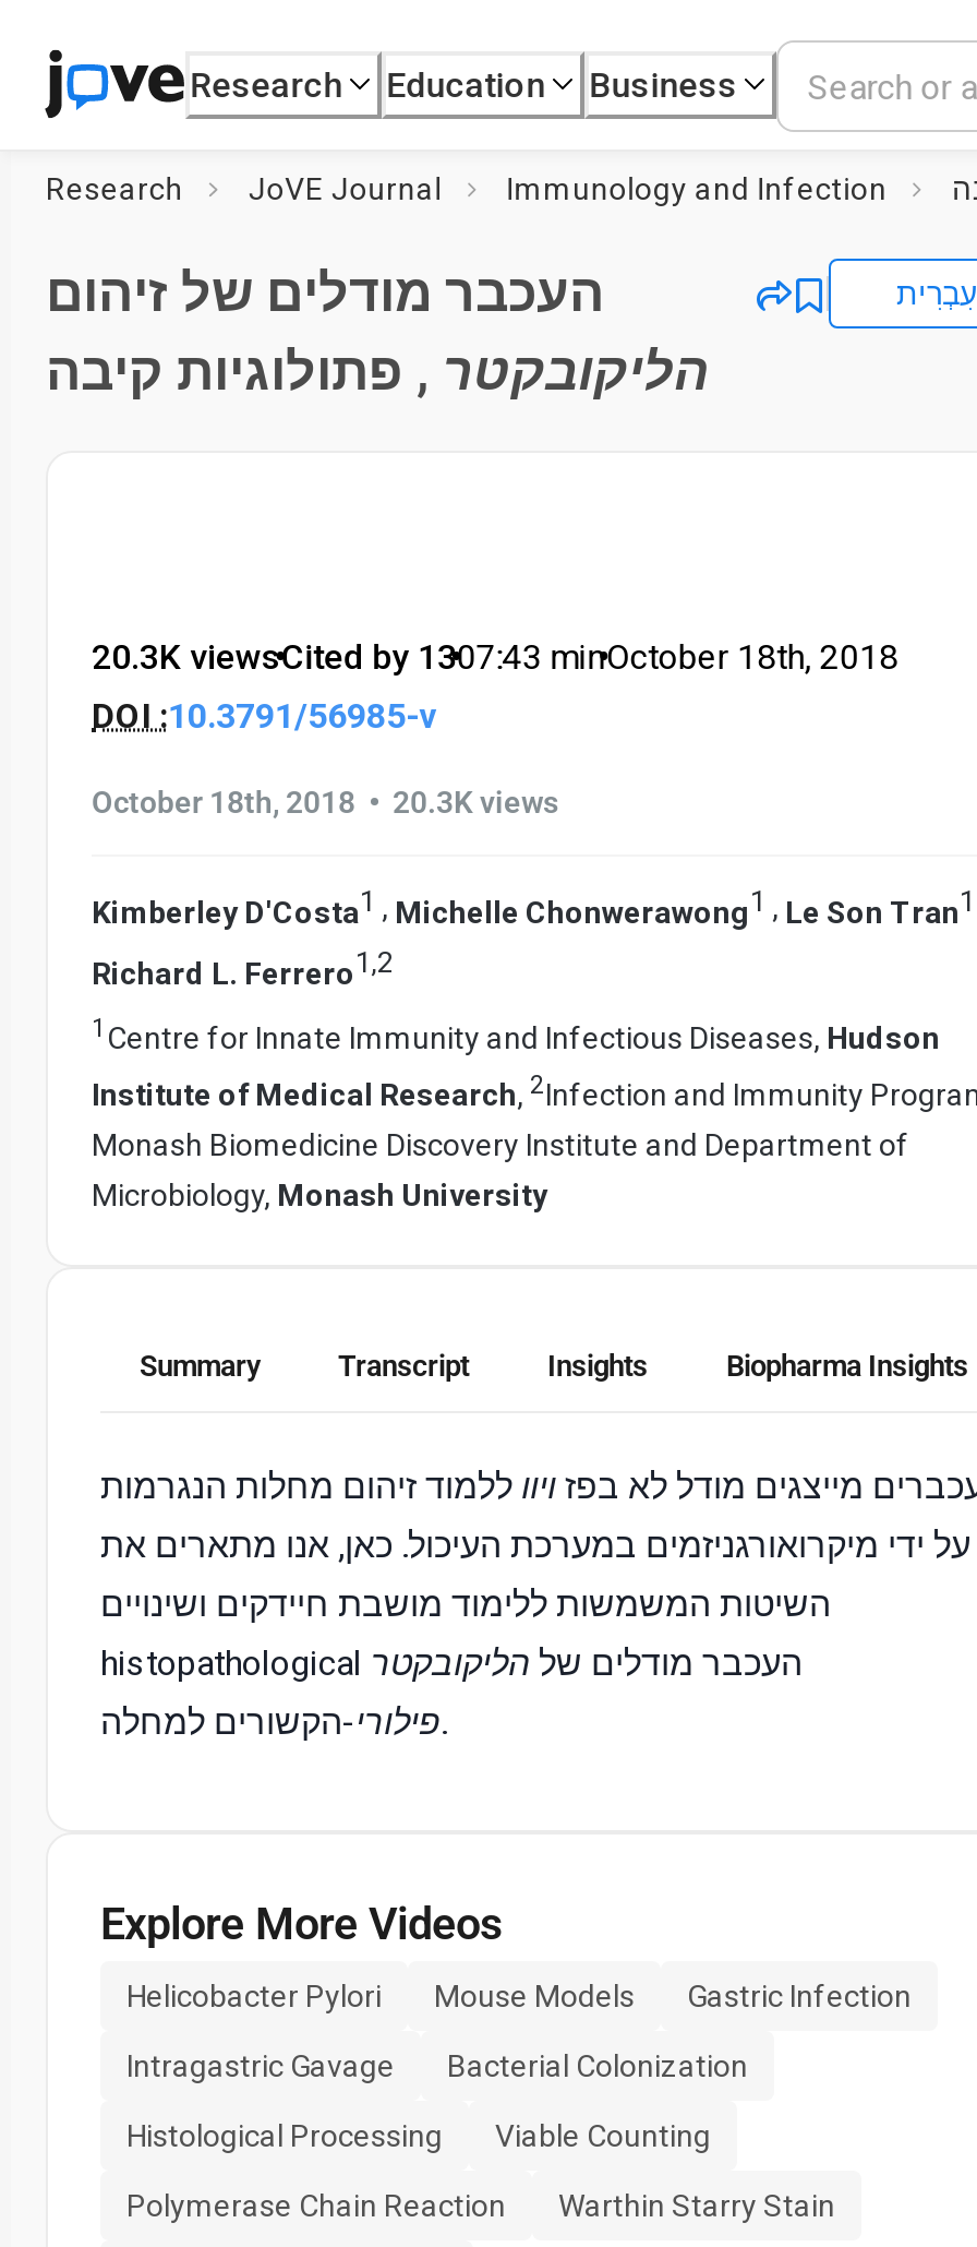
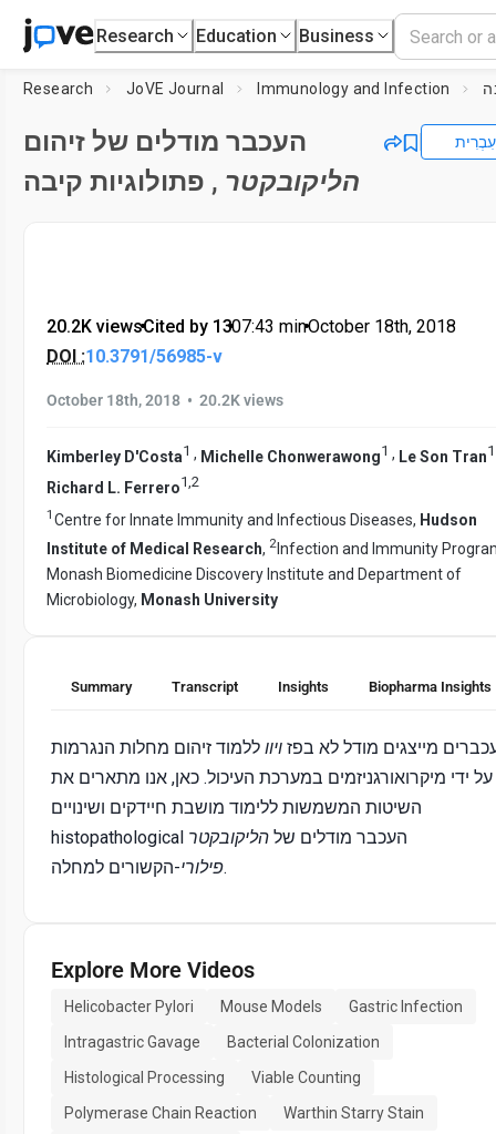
[92,636,281,678] 20.3K views -> [46,316,143,337] 20.2K views
[92,780,558,824] October 18th, 2018 • 20.3K views -> [46,389,283,411] October 18th, 2018 • 20.2K views

